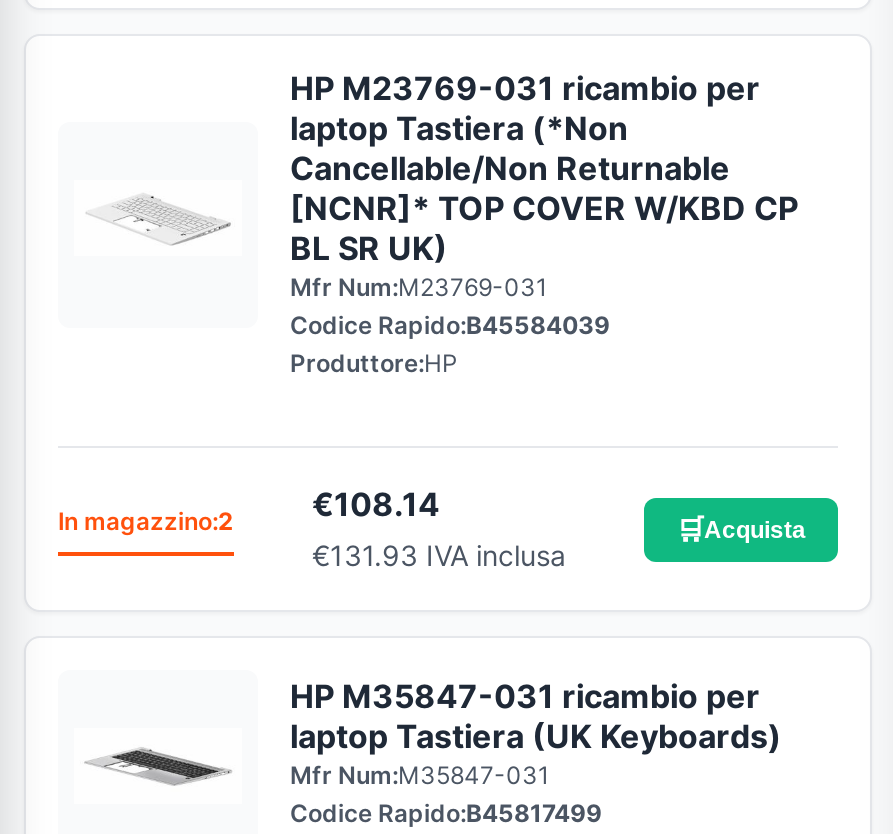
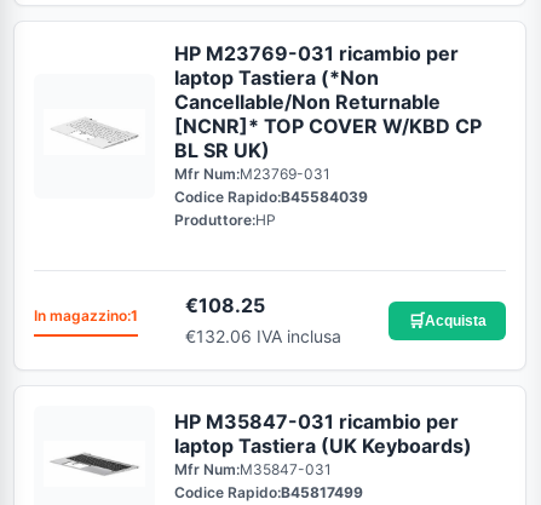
[312,484,440,524] €108.14 -> [185,293,265,317] €108.25
[58,506,234,536] In magazzino:2 -> [34,307,138,325] In magazzino:1
[312,538,566,572] €131.93 IVA inclusa -> [185,326,341,346] €132.06 IVA inclusa

